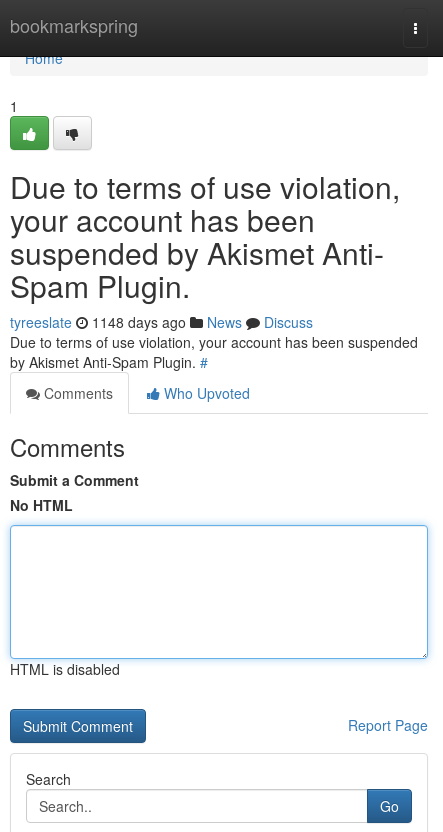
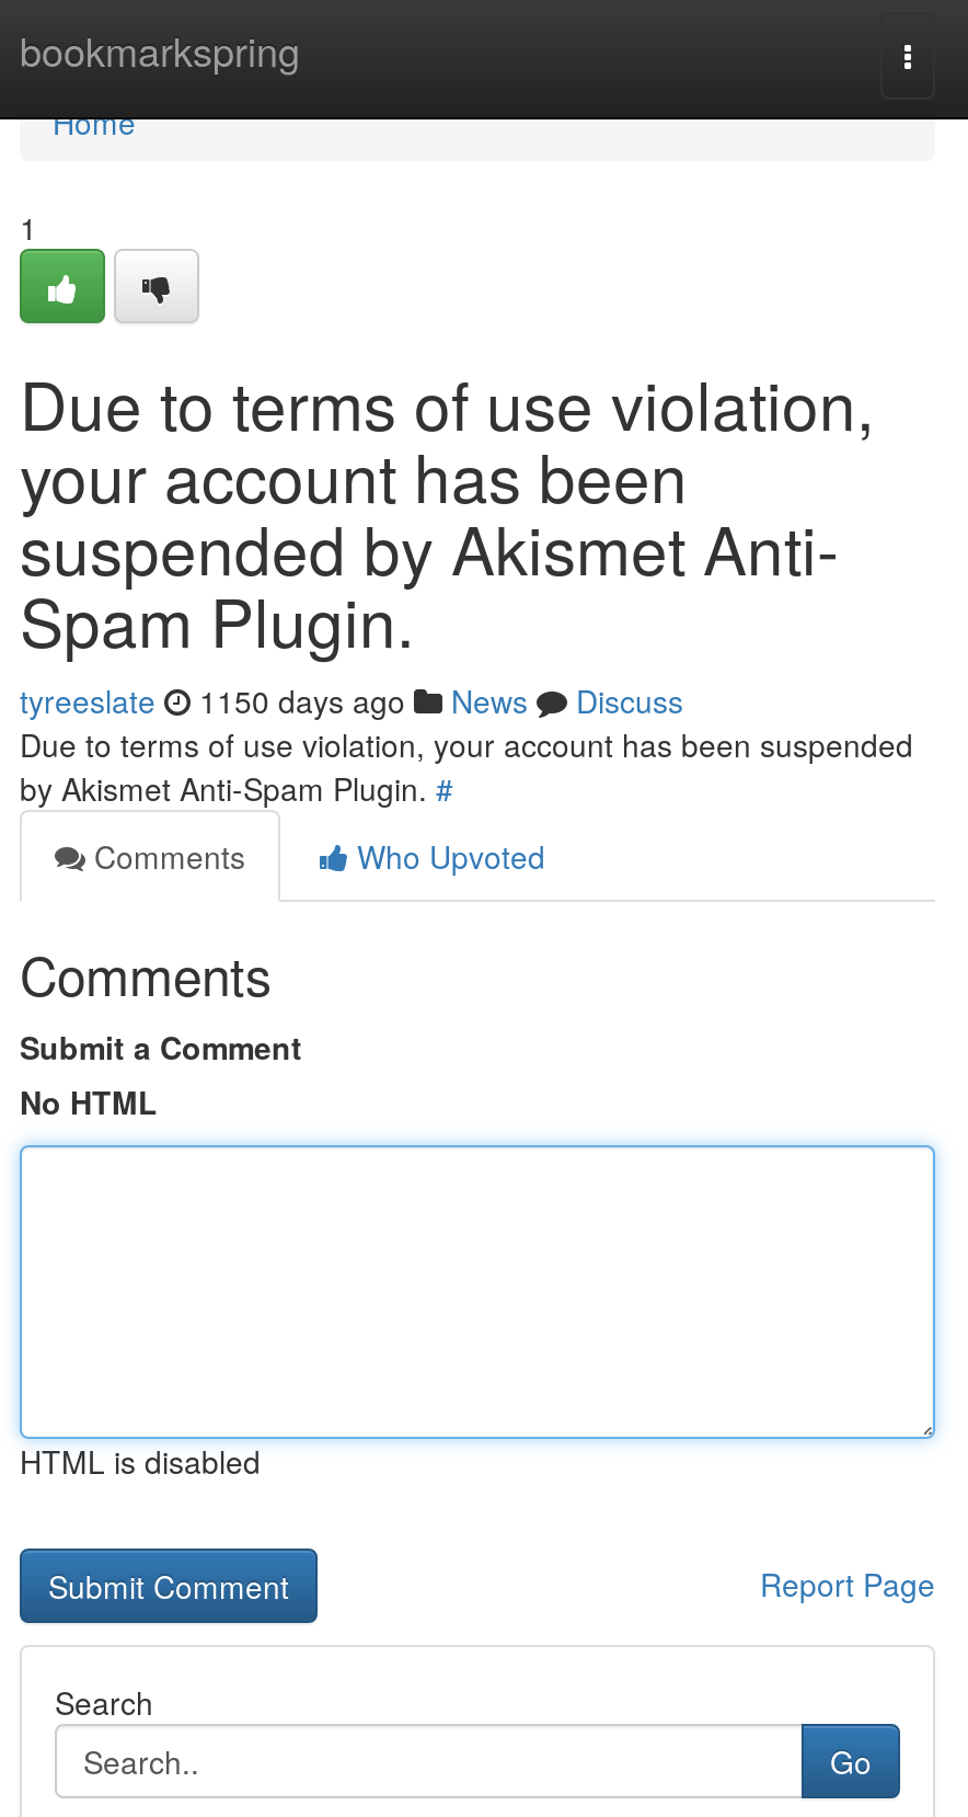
[10,312,313,332] tyreeslate 1148 days ago News Discuss -> [20,678,683,722] tyreeslate 1150 days ago News Discuss

